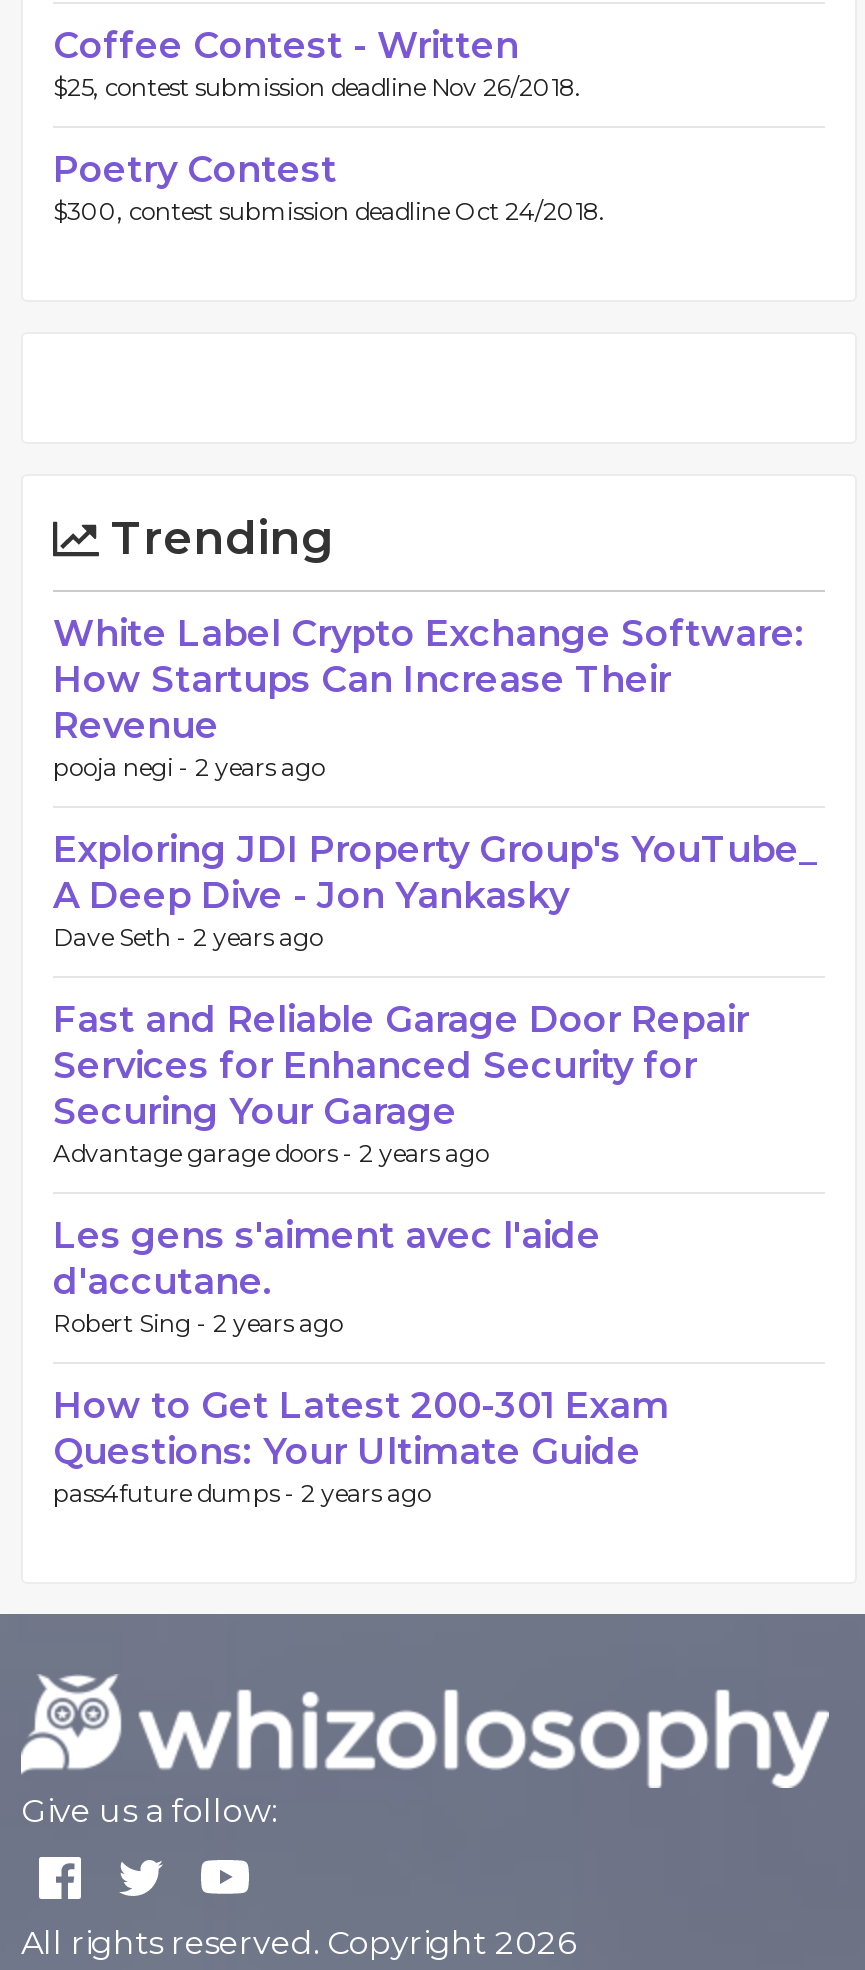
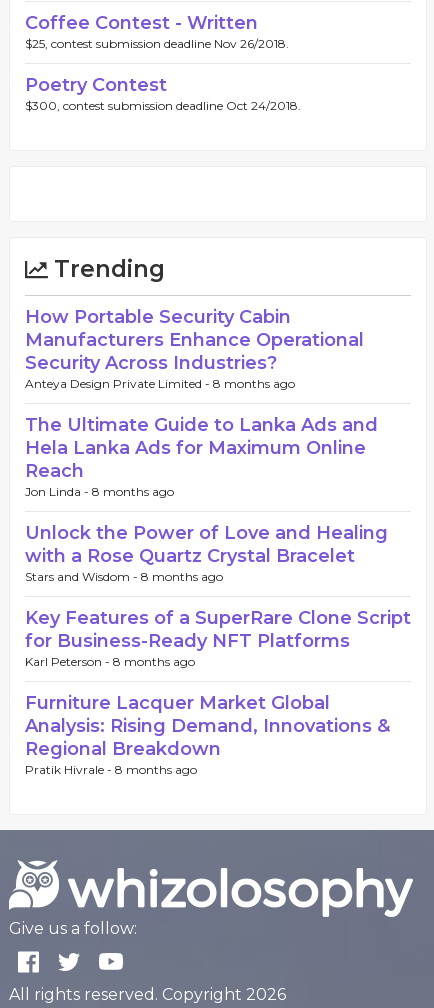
[53,612,805,782] White Label Crypto Exchange Software: | How Startups Can Increase Their | Revenue | pooja negi - 2 years ago -> [25,306,364,391] How Portable Security Cabin | Manufacturers Enhance Operational | Security Across Industries? | Anteya Design Private Limited - 8 months ago
[53,828,817,952] Exploring JDI Property Group's YouTube_ | A Deep Dive - Jon Yankasky | Dave Seth - 2 years ago -> [25,414,378,499] The Ultimate Guide to Lanka Ads and | Hela Lanka Ads for Maximum Online | Reach | Jon Linda - 8 months ago
[53,998,749,1168] Fast and Reliable Garage Door Repair | Services for Enhanced Security for | Securing Your Garage | Advantage garage doors - 2 years ago -> [25,522,388,584] Unlock the Power of Love and Healing | with a Rose Quartz Crystal Bracelet | Stars and Wisdom - 8 months ago
[53,1214,601,1338] Les gens s'aiment avec l'aide | d'accutane. | Robert Sing - 2 years ago -> [25,607,411,669] Key Features of a SuperRare Clone Script | for Business-Ready NFT Platforms | Karl Peterson - 8 months ago
[53,1384,669,1508] How to Get Latest 200-301 Exam | Questions: Your Ultimate Guide | pass4future dumps - 2 years ago -> [25,692,390,777] Furniture Lacquer Market Global | Analysis: Rising Demand, Innovations & | Regional Breakdown | Pratik Hivrale - 8 months ago

